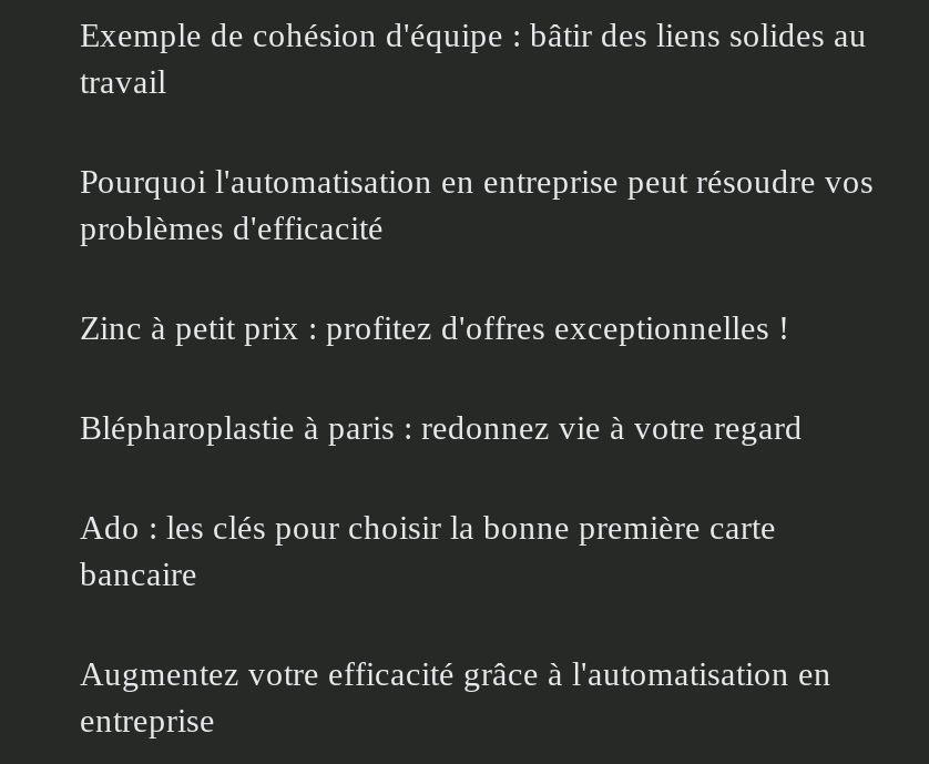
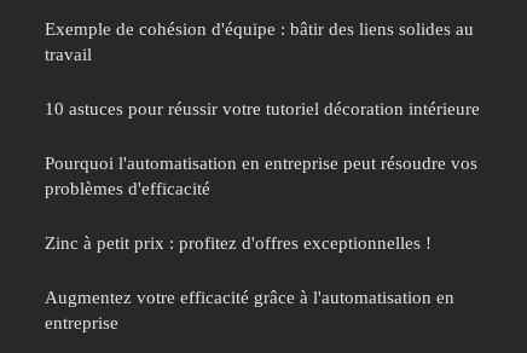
none -> [45,98,480,118] 10 astuces pour réussir votre tutoriel décoration intérieure
moved [80,162,874,346] -> [45,152,477,253]: Pourquoi l'automatisation en entreprise peut résoudre vos | problèmes d'efficacité | Zinc à petit prix : profitez d'offres exceptionnelles !
[80,408,803,592] Blépharoplastie à paris : redonnez vie à votre regard | Ado : les clés pour choisir la bonne première carte | bancaire -> none

